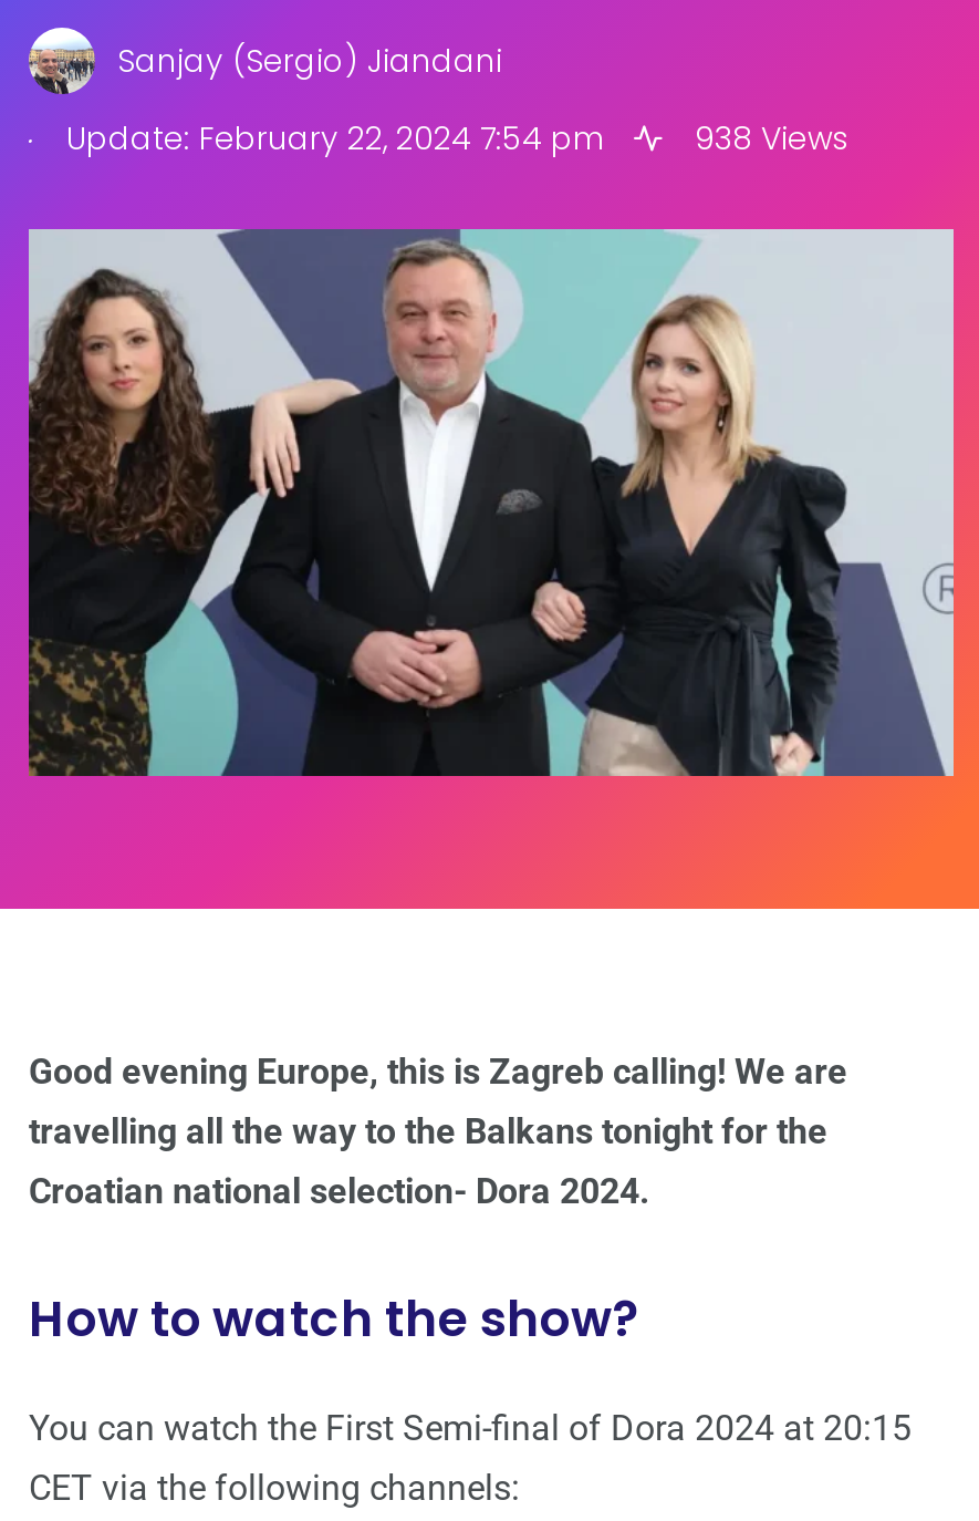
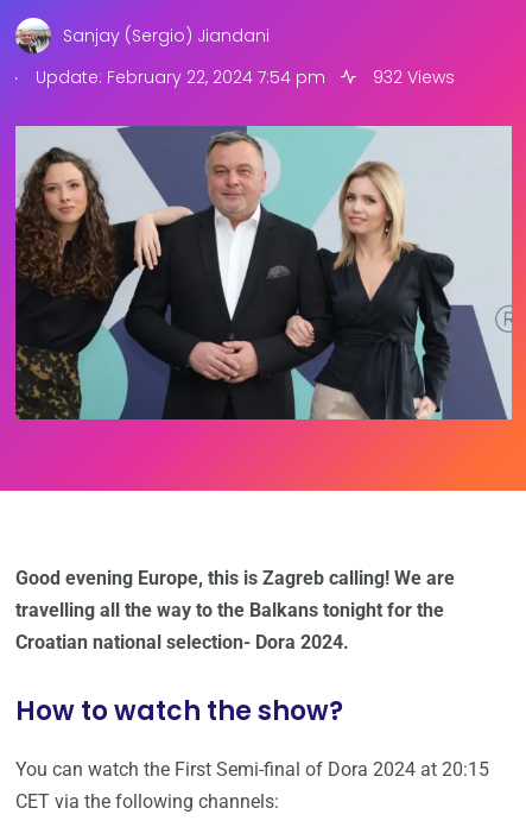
[29,110,850,161] . Update: February 22, 2024 7:54 pm 938 Views -> [15,62,455,89] . Update: February 22, 2024 7:54 pm 932 Views

